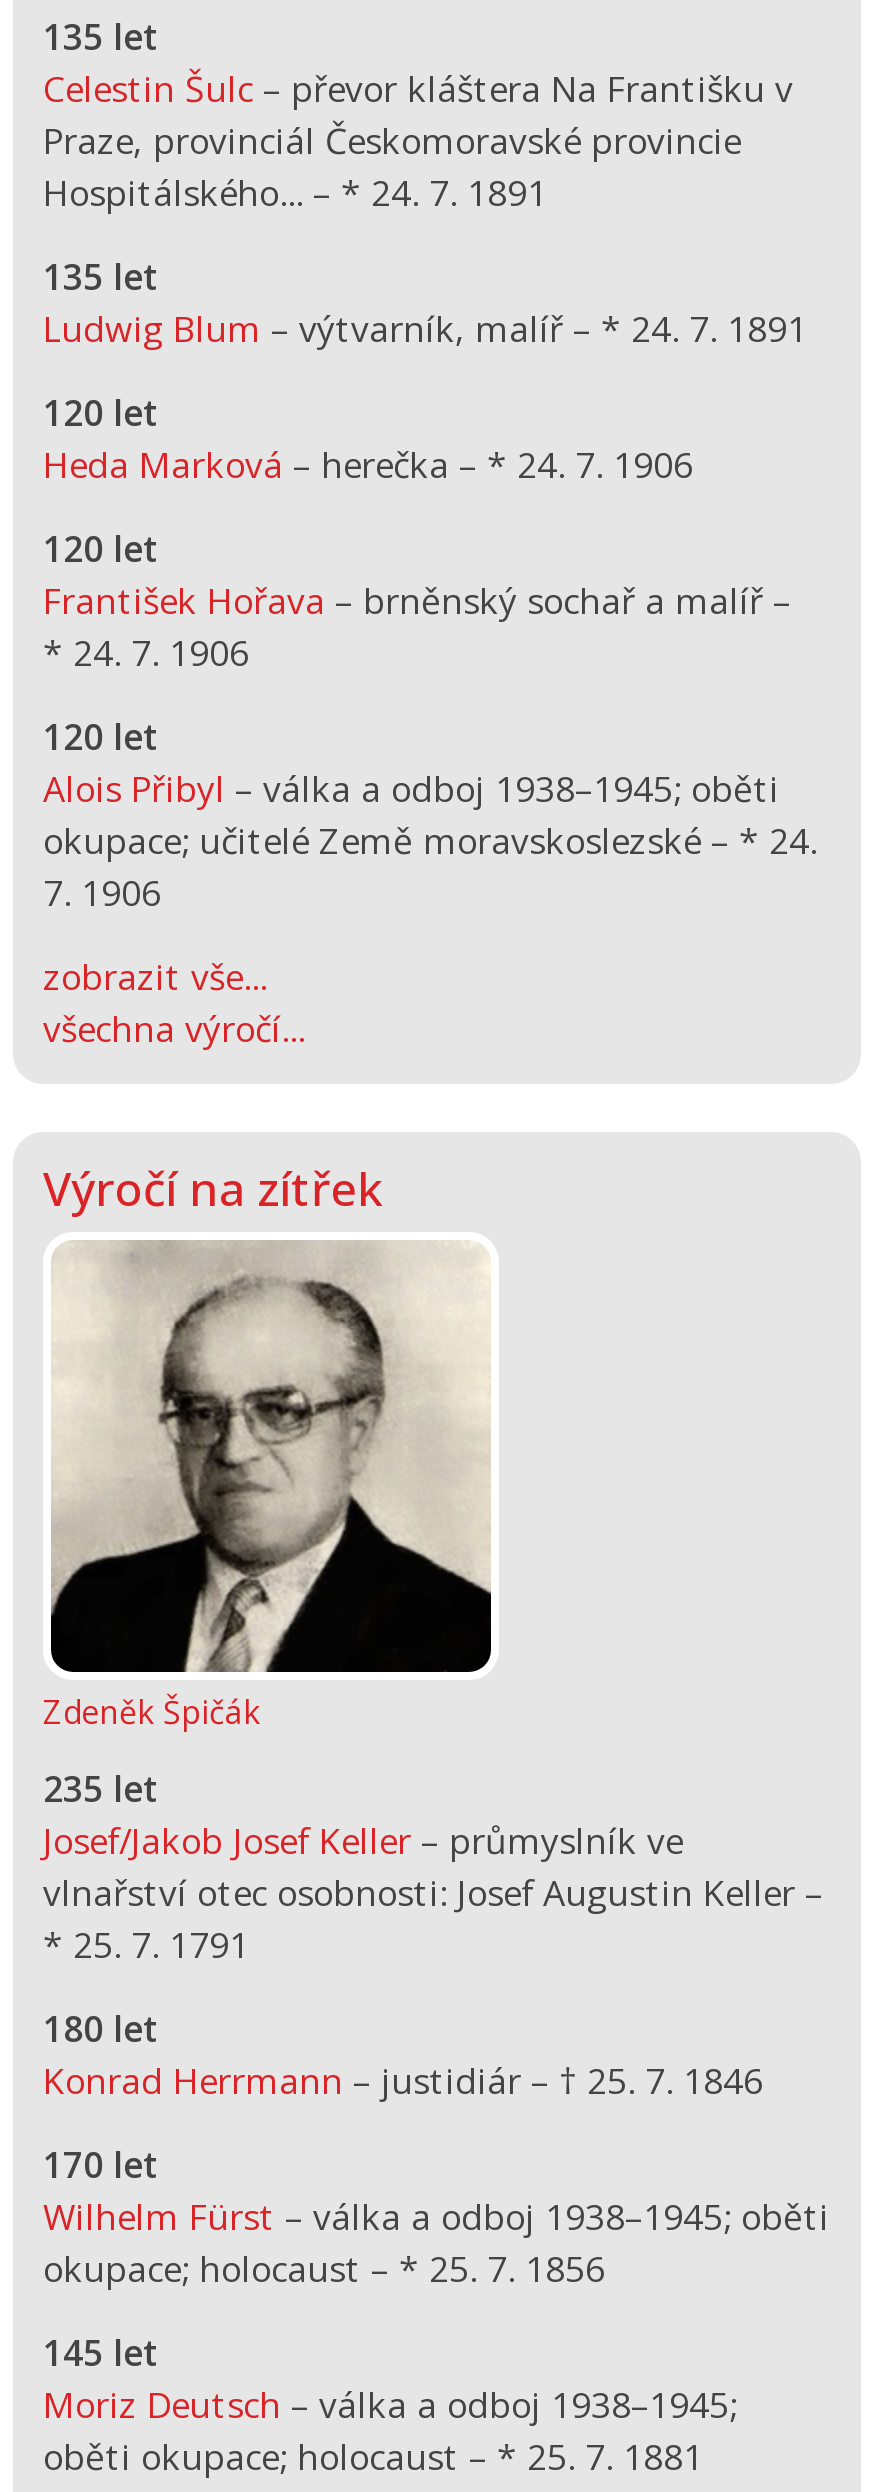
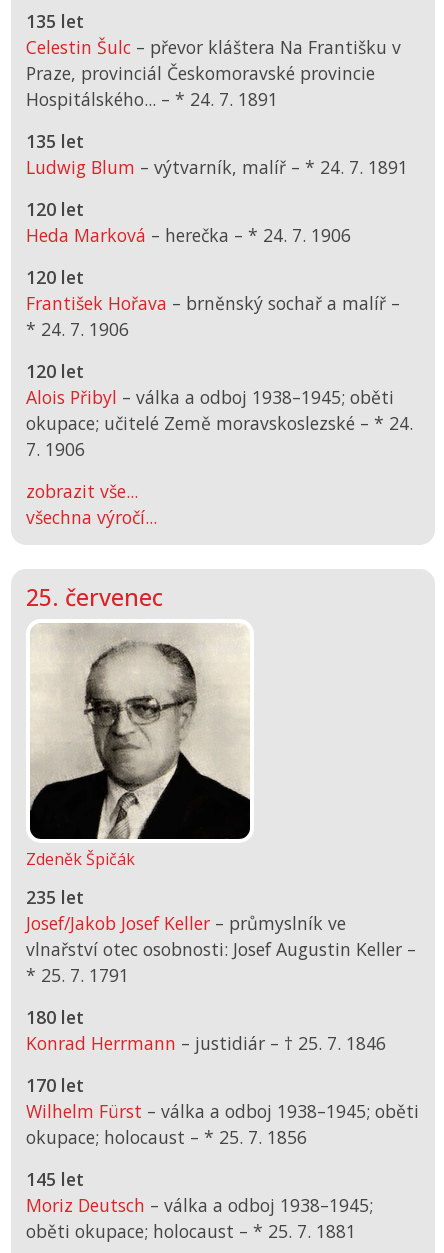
[43,1157,383,1221] Výročí na zítřek -> [26,581,163,613] 25. červenec

